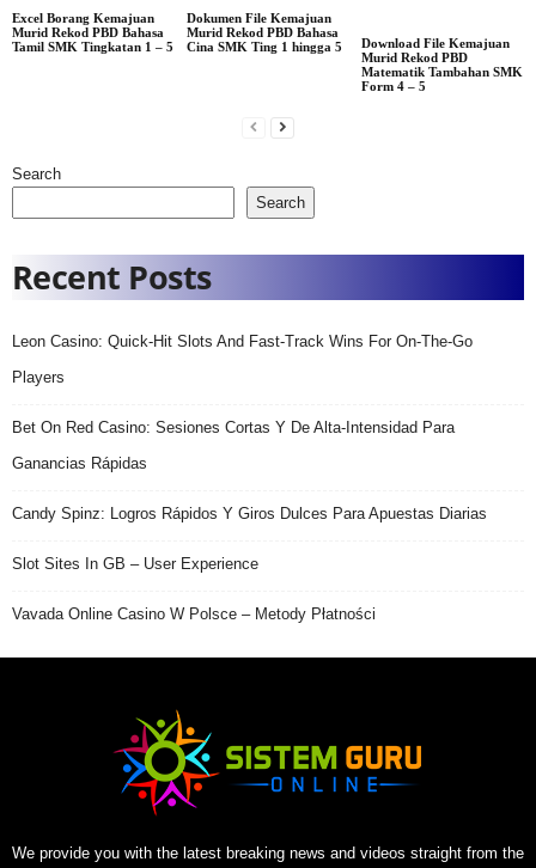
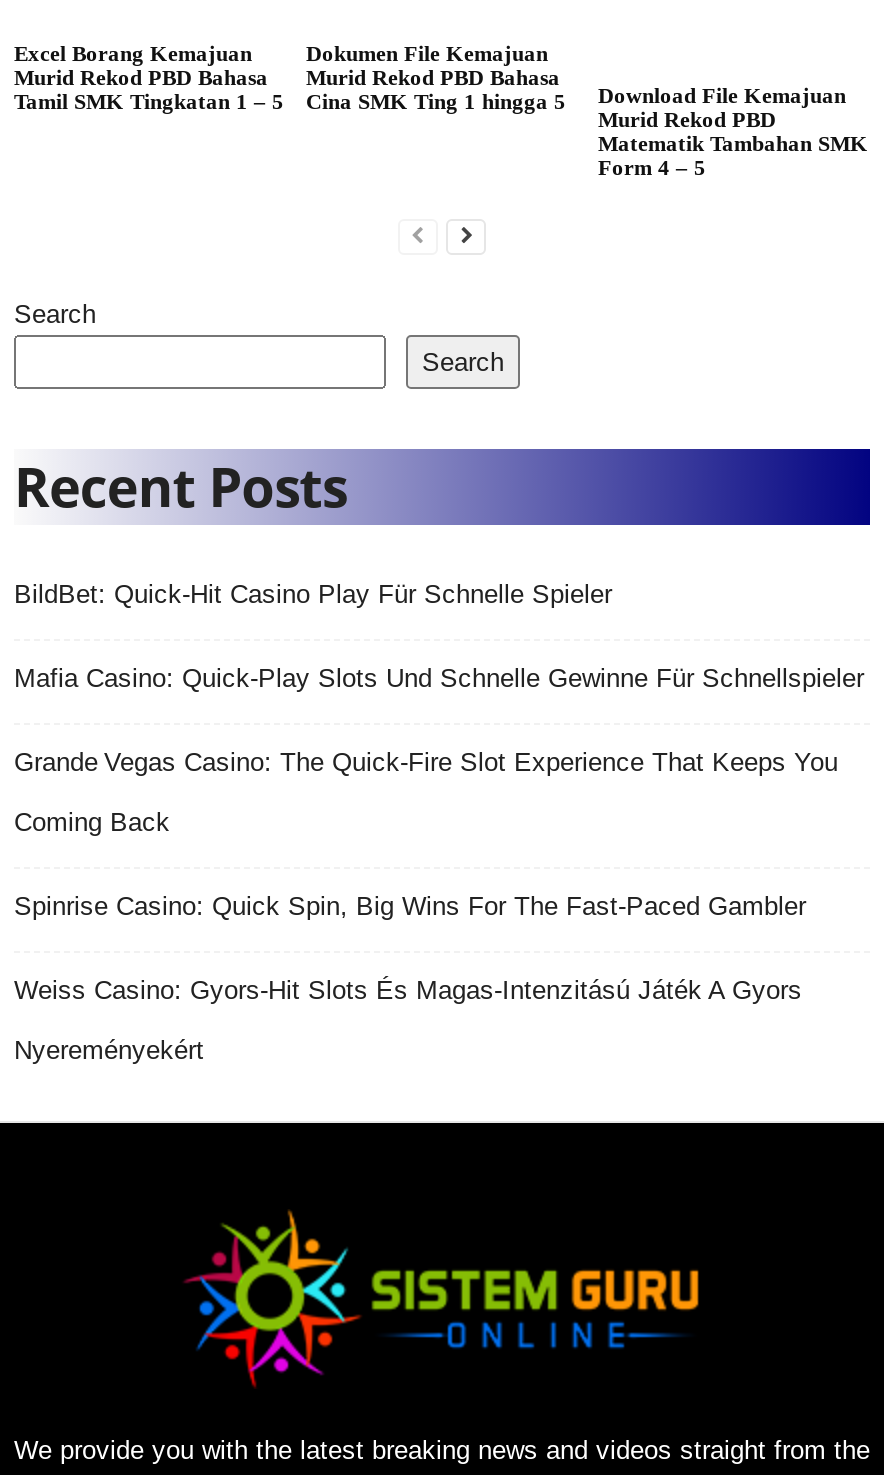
[12,332,473,350] Leon Casino: Quick‑Hit Slots And Fast‑Track Wins For On‑The‑Go -> [14,579,612,609] BildBet: Quick‑Hit Casino Play Für Schnelle Spieler
[12,368,65,386] Players -> [14,663,864,693] Mafia Casino: Quick‑Play Slots Und Schnelle Gewinne Für Schnellspieler
[12,418,455,436] Bet On Red Casino: Sesiones Cortas Y De Alta‑intensidad Para -> [14,747,838,777] Grande Vegas Casino: The Quick‑Fire Slot Experience That Keeps You
[12,454,147,472] Ganancias Rápidas -> [14,807,170,837] Coming Back
[12,505,487,522] Candy Spinz: Logros Rápidos Y Giros Dulces Para Apuestas Diarias -> [14,891,806,921] Spinrise Casino: Quick Spin, Big Wins For The Fast‑Paced Gambler
[12,555,258,573] Slot Sites In GB – User Experience -> [14,975,802,1005] Weiss Casino: Gyors‑Hit Slots És Magas‑Intenzitású Játék A Gyors
[12,605,376,623] Vavada Online Casino W Polsce – Metody Płatności -> [14,1035,204,1065] Nyereményekért

